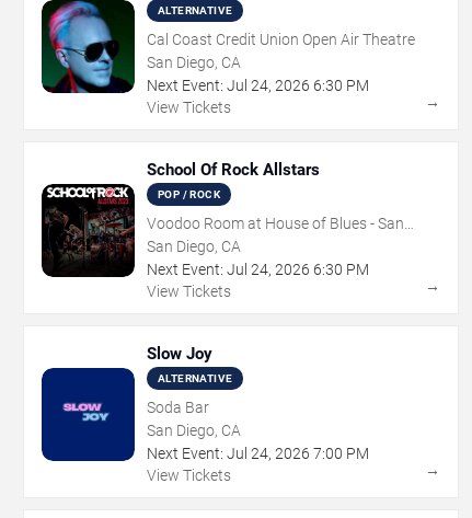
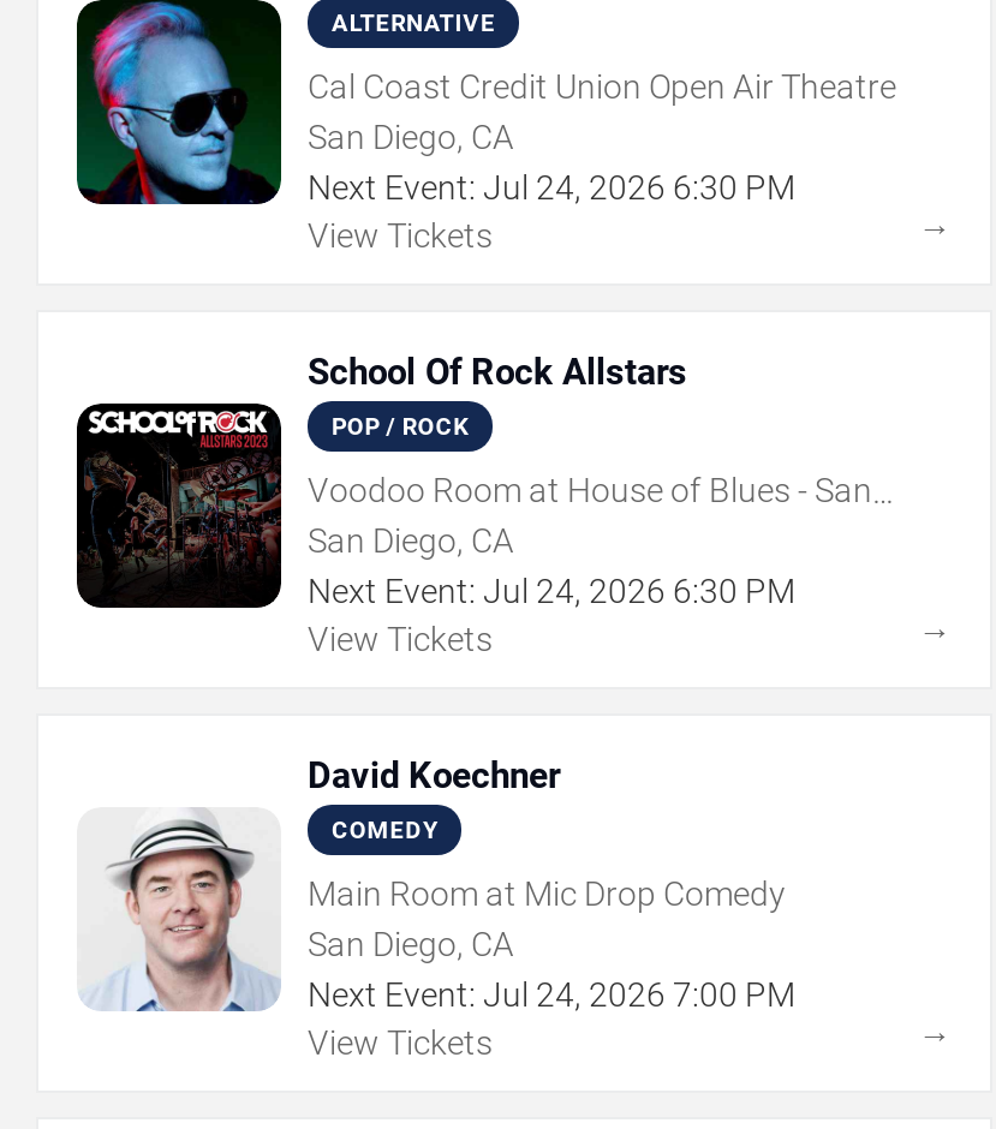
[41,344,233,462] [image] | Slow Joy | ALTERNATIVE -> [77,755,560,1014] [image] | David Koechner | COMEDY
[147,399,209,416] Soda Bar -> [308,875,786,914] Main Room at Mic Drop Comedy

